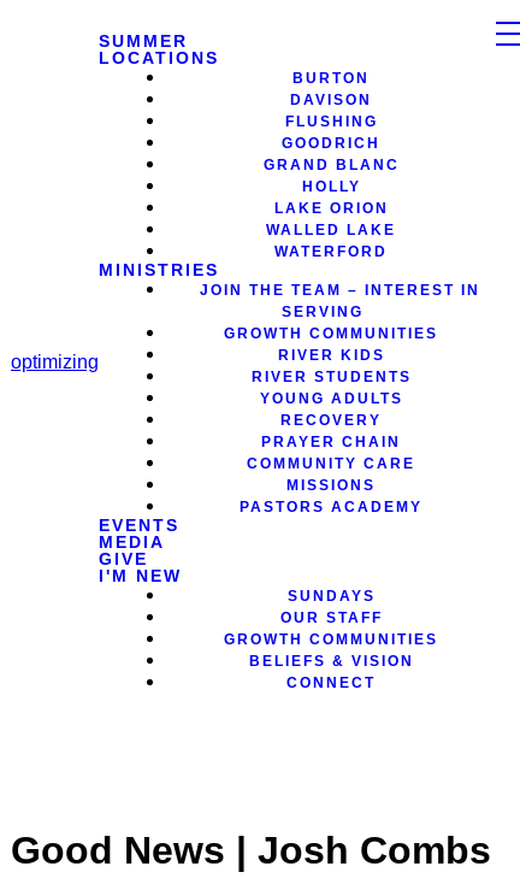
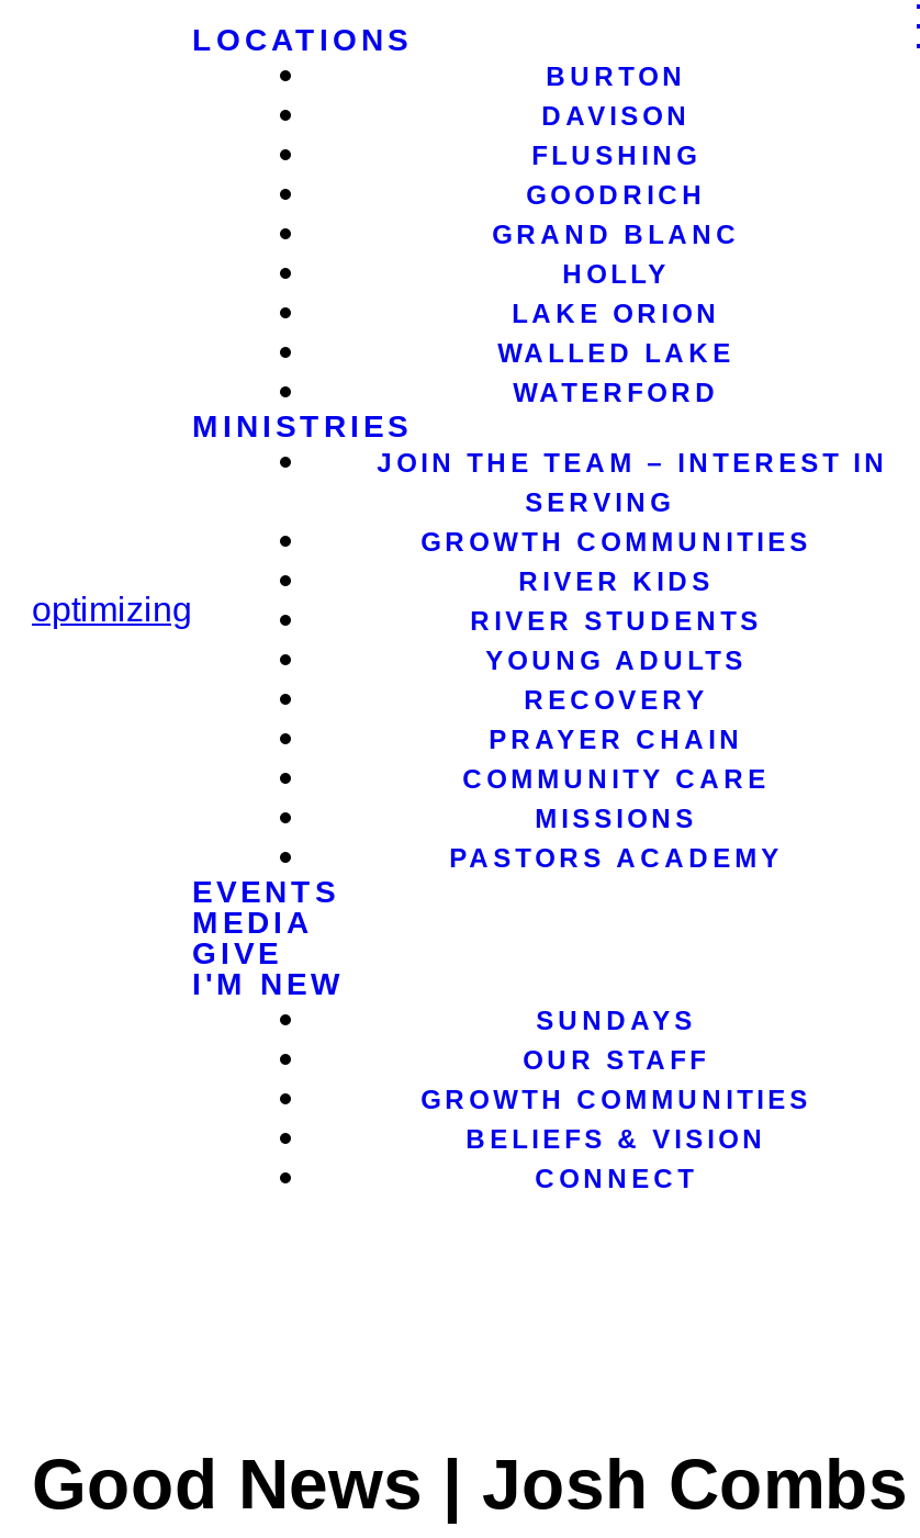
[99,31,188,51] SUMMER -> none

